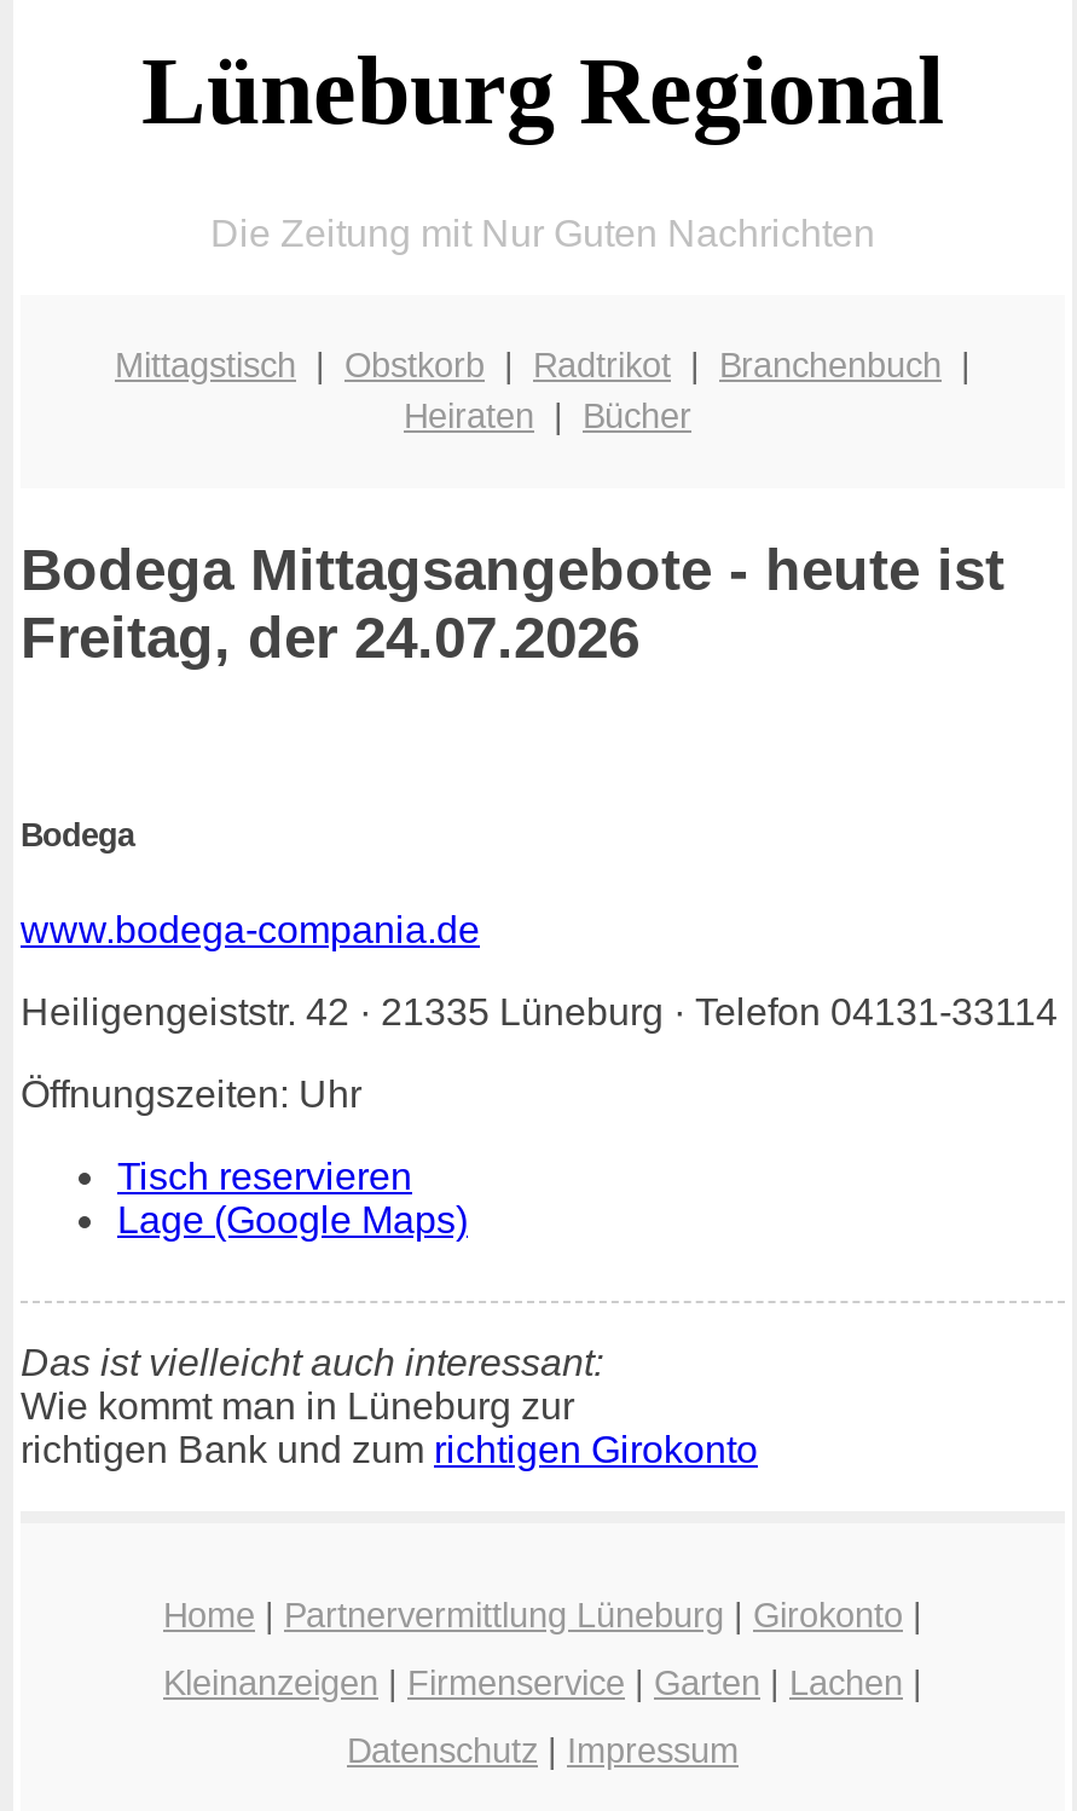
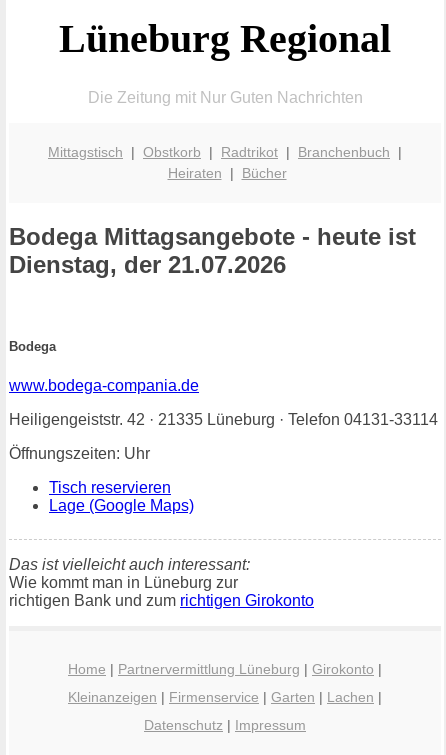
[21,605,639,670] Freitag, der 24.07.2026 -> [9,251,286,278] Dienstag, der 21.07.2026

